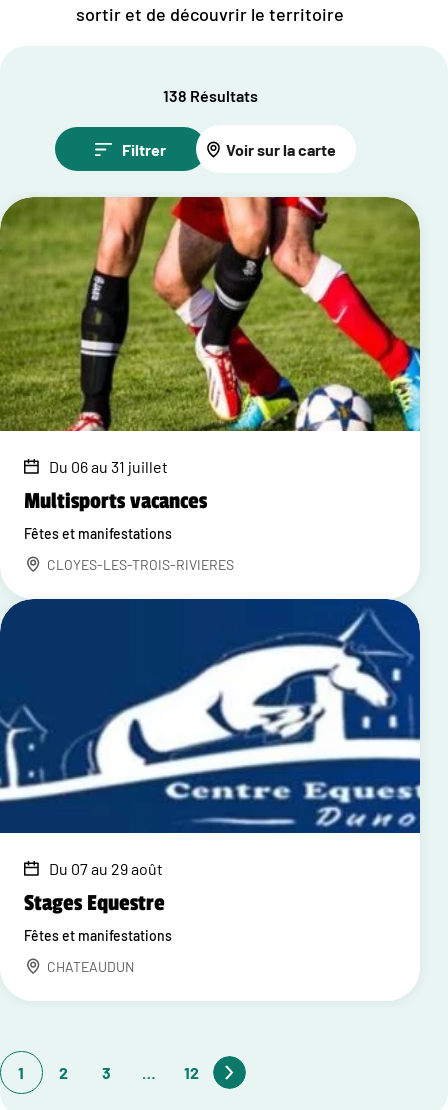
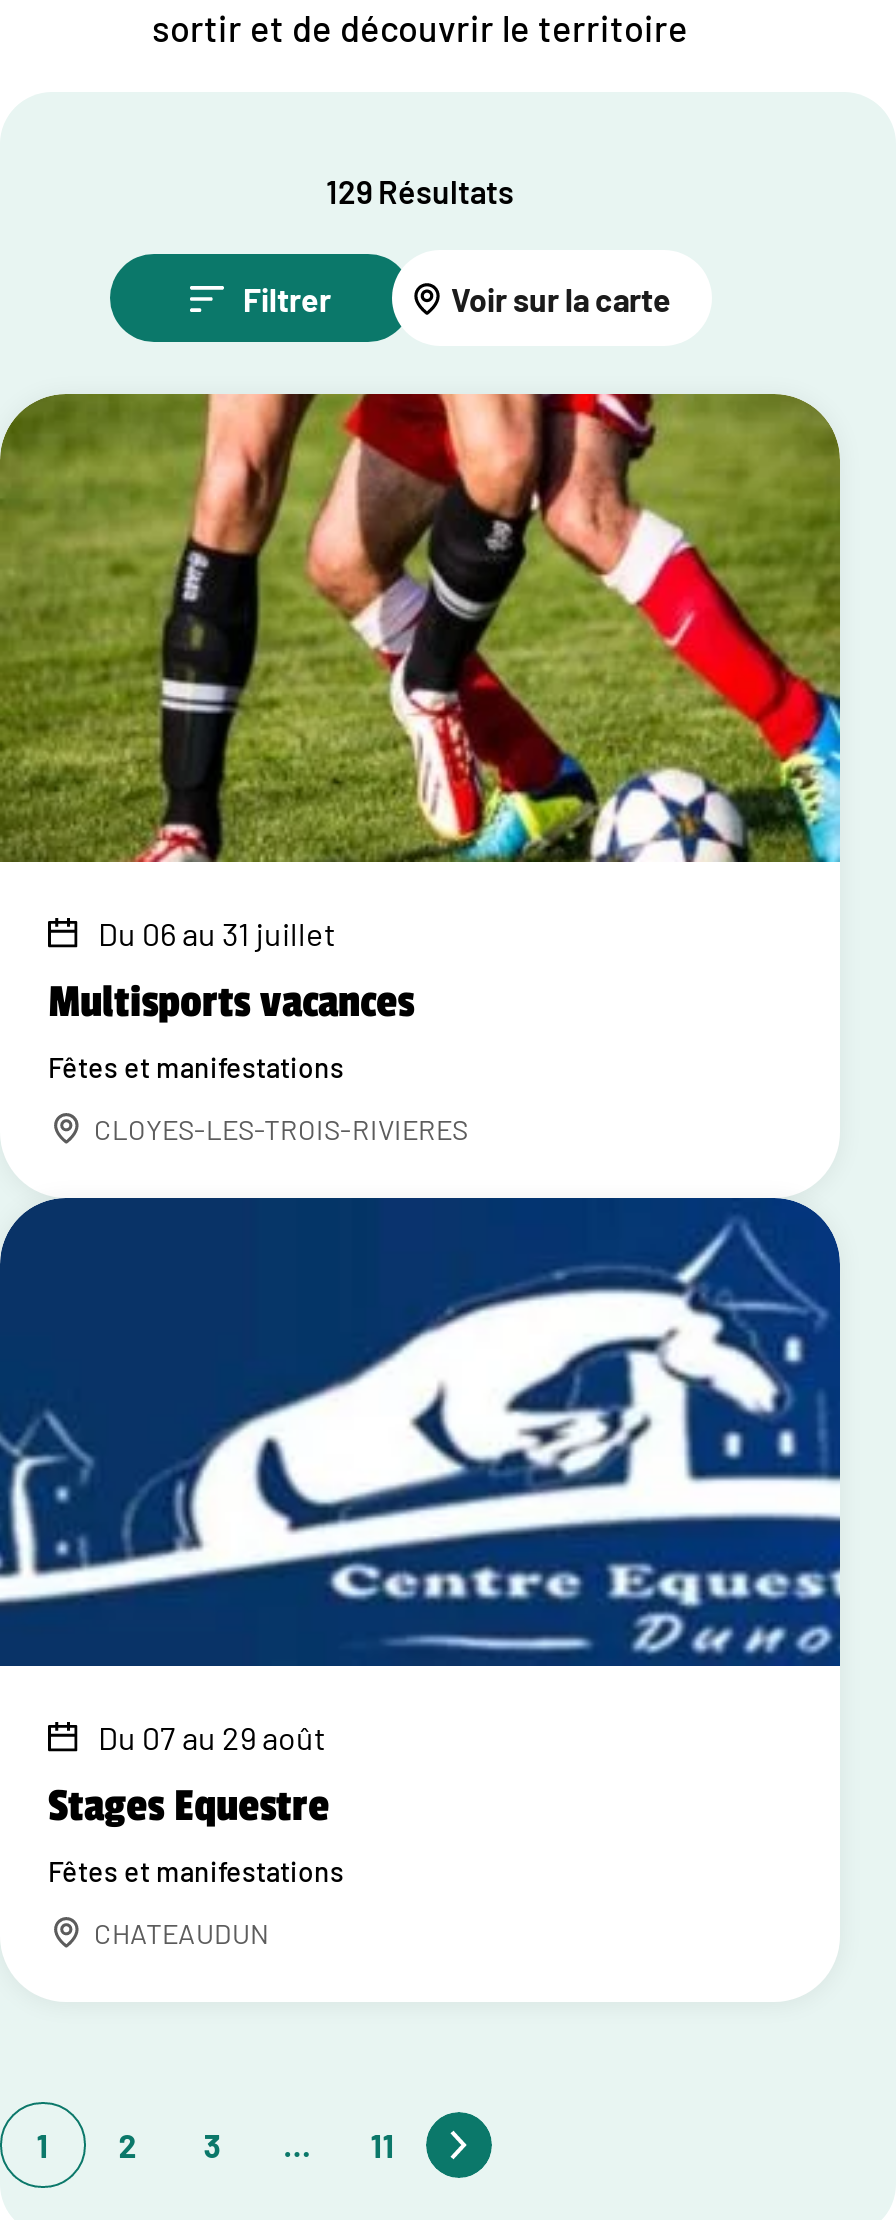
[162,86,257,105] 138 Résultats -> [326,173,514,211] 129 Résultats
[184,1063,199,1082] 12 -> [370,2126,394,2164] 11

